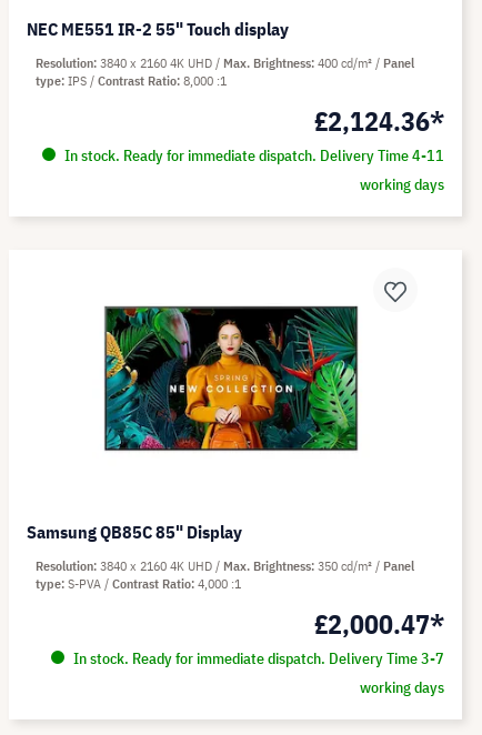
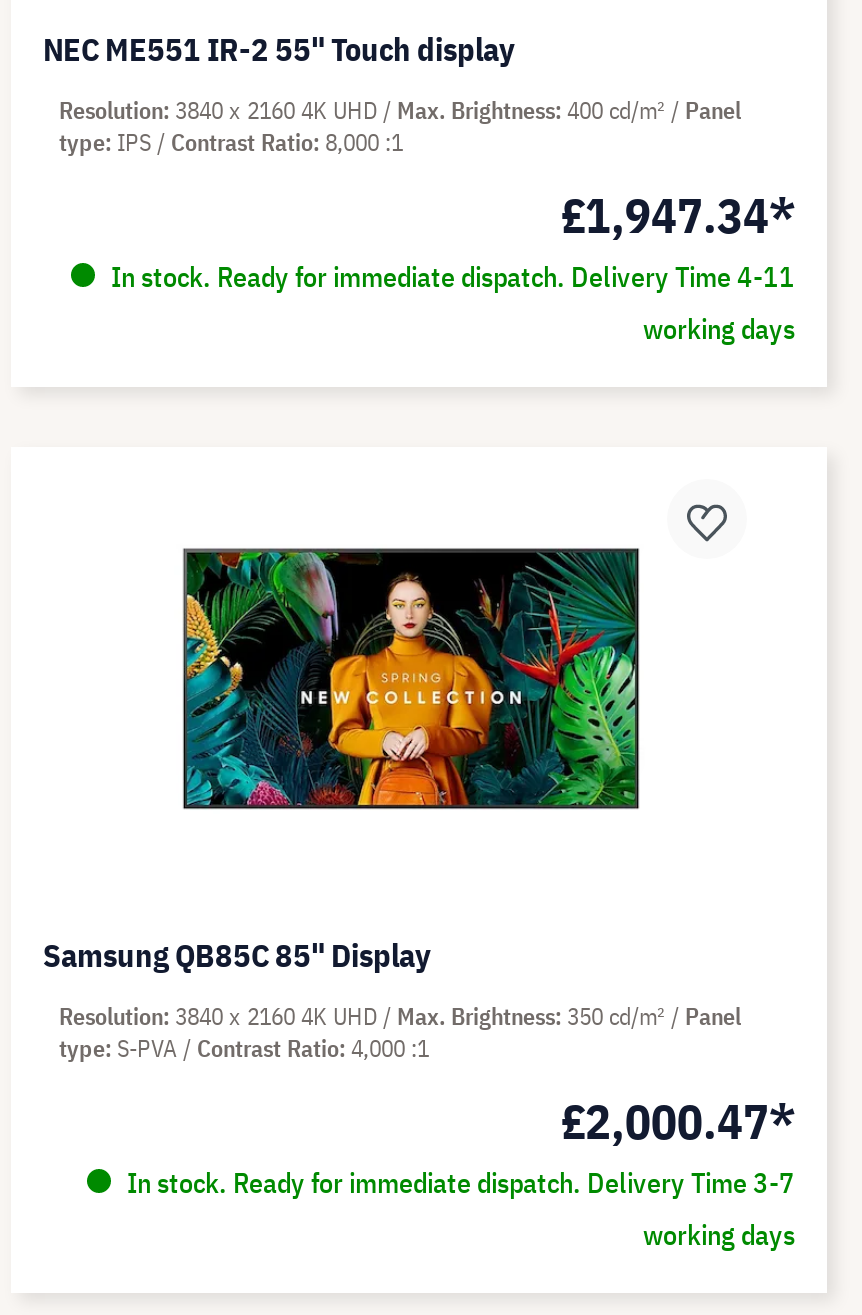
[314,103,444,138] £2,124.36* -> [561,182,795,246] £1,947.34*

